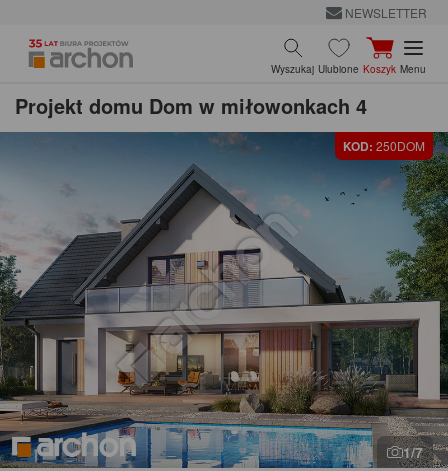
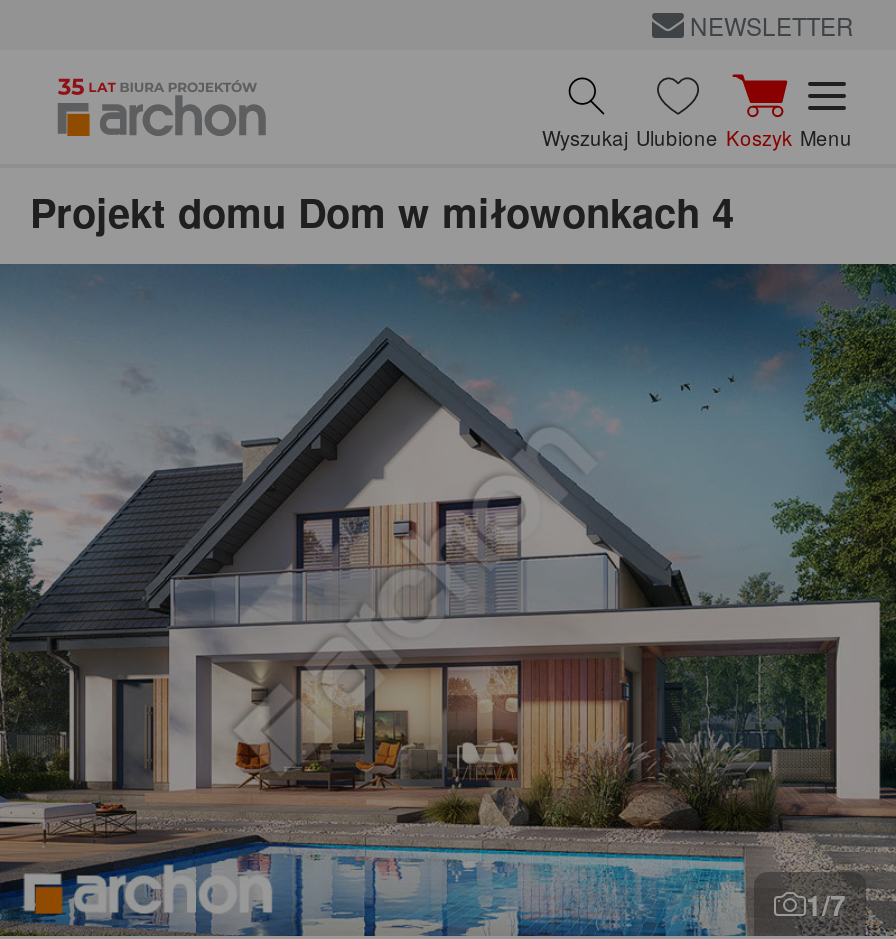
[343,137,425,155] KOD: 250DOM -> none

